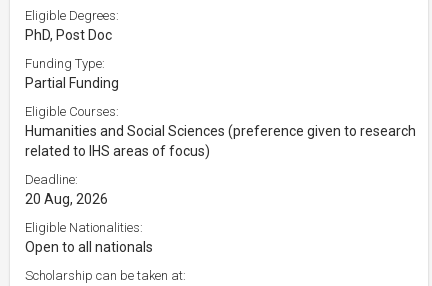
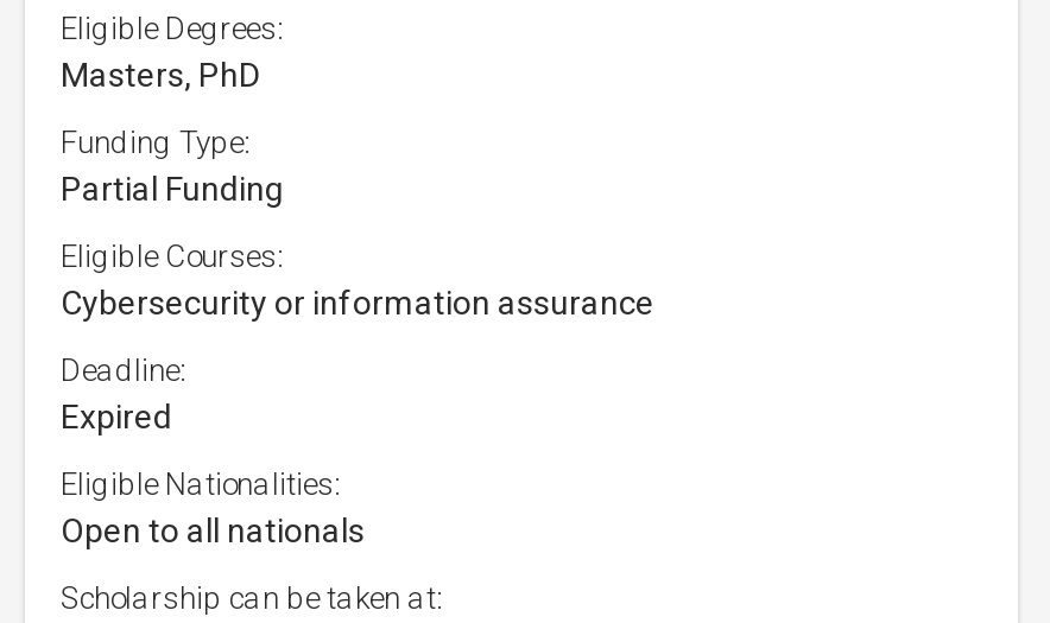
[25,27,112,43] PhD, Post Doc -> [61,56,260,94] Masters, PhD
[25,123,416,159] Humanities and Social Sciences (preference given to research | related to IHS areas of focus) -> [61,284,654,322] Cybersecurity or information assurance
[25,191,108,207] 20 Aug, 2026 -> [61,398,172,436] Expired

